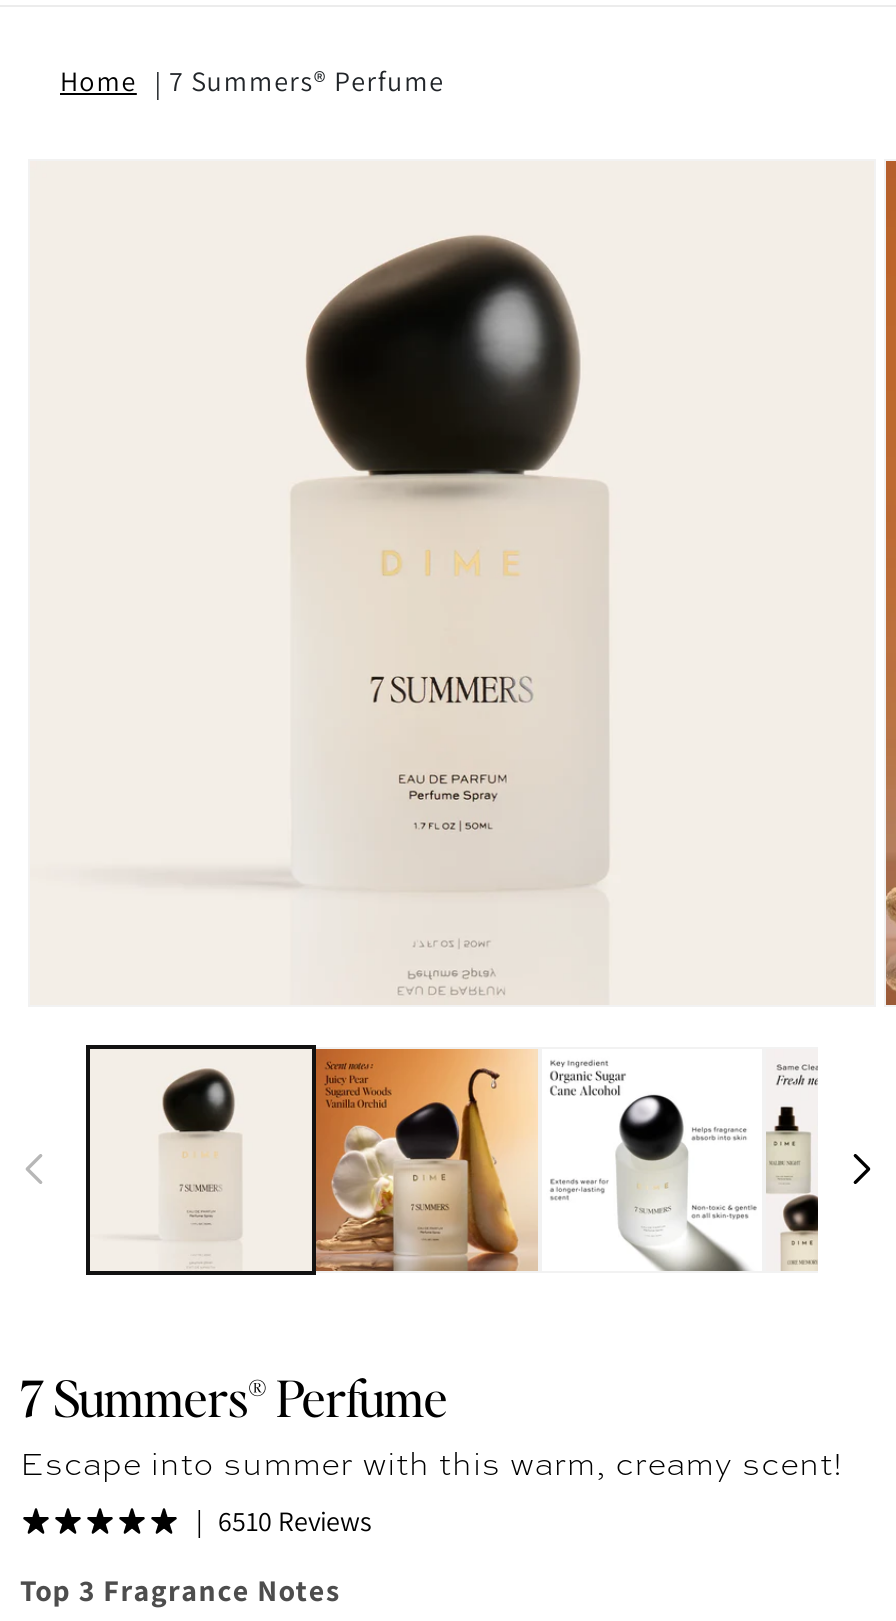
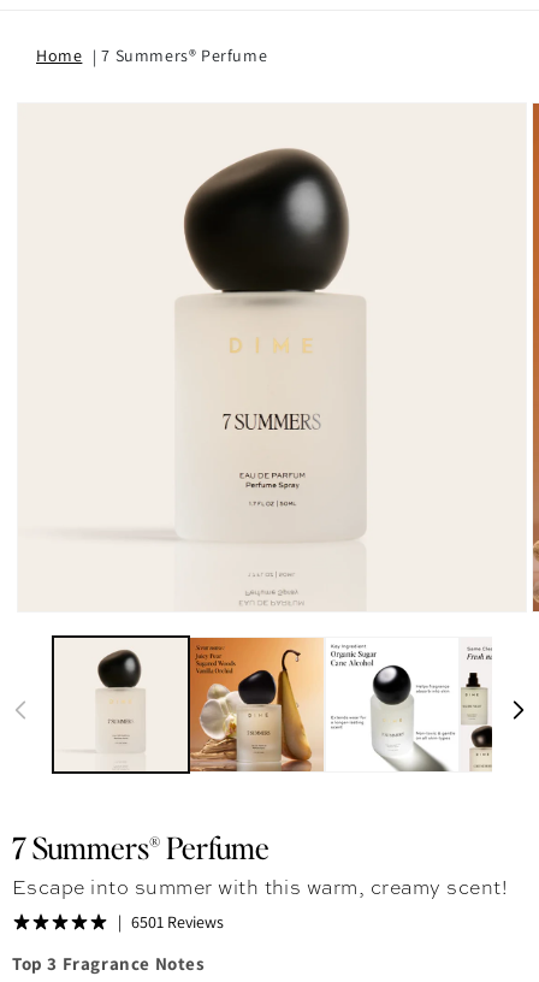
[218,1503,372,1539] 6510 Reviews -> [131,911,224,932] 6501 Reviews

